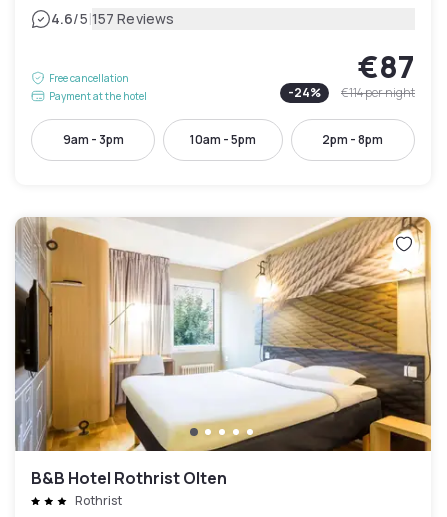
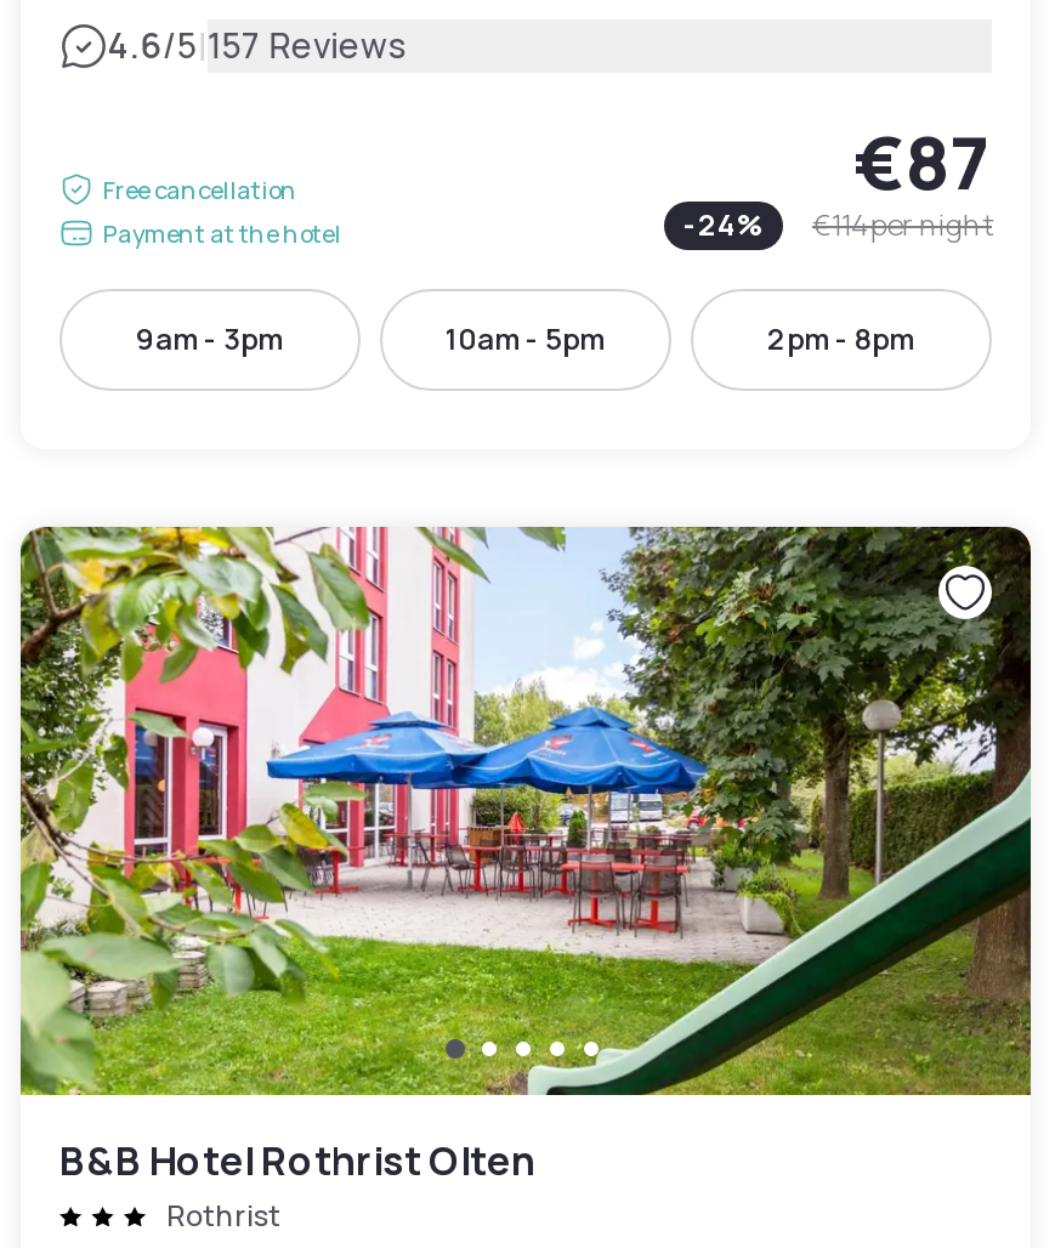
[14,216,432,452] [image] -> [18,524,1033,1097] [image]

